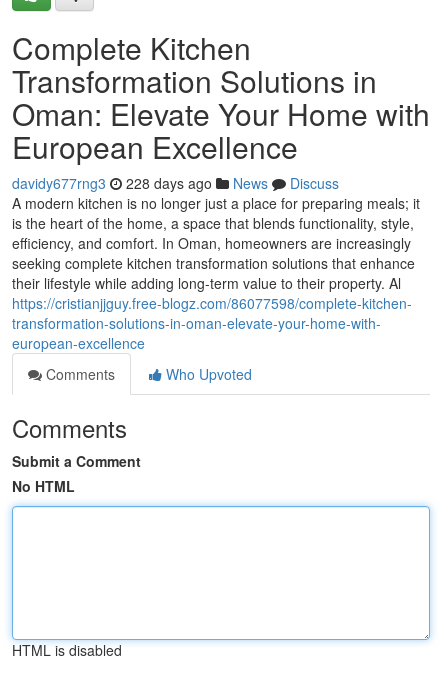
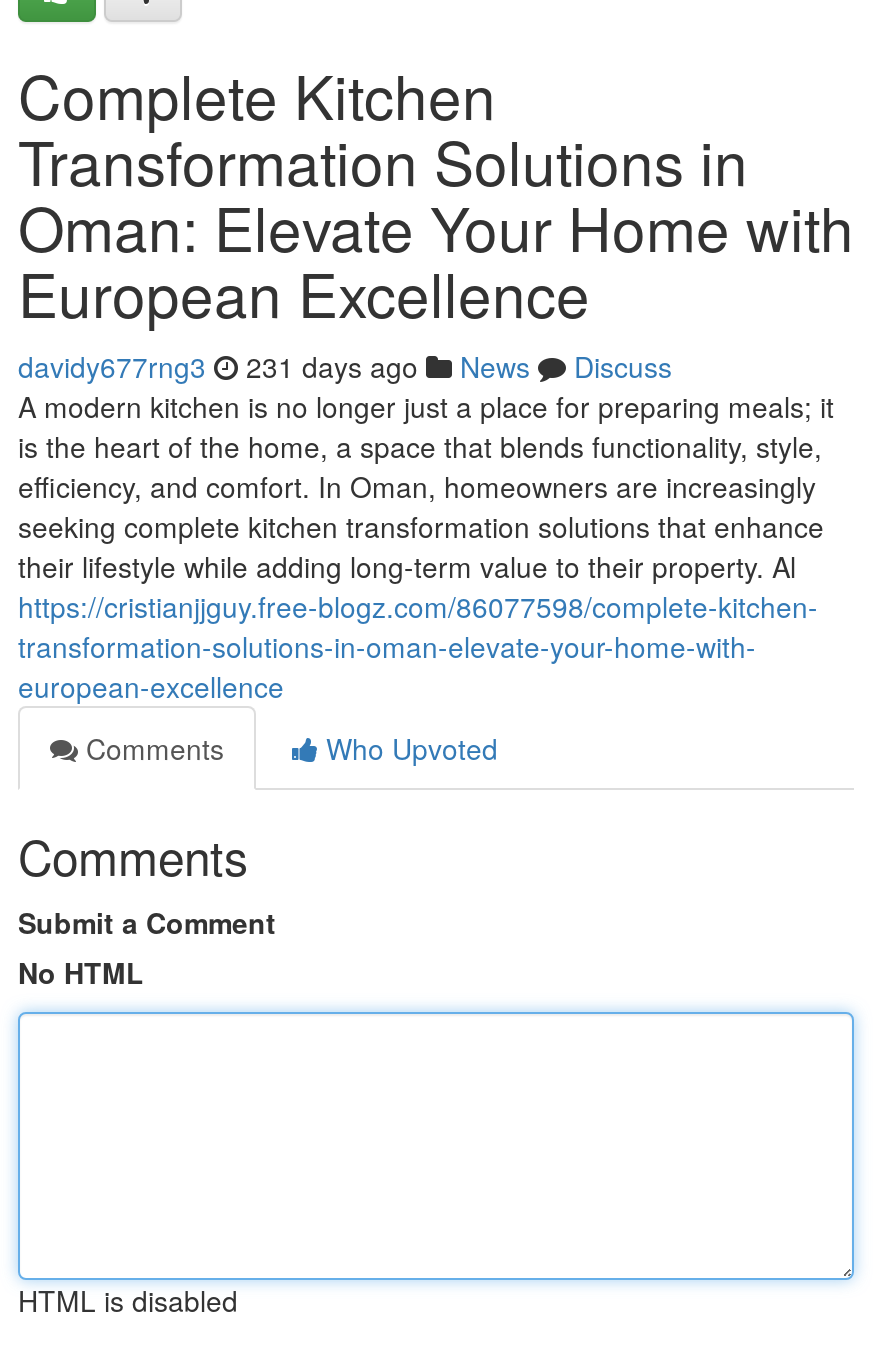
[12,173,339,193] davidy677rng3 228 days ago News Discuss -> [18,346,672,386] davidy677rng3 231 days ago News Discuss

